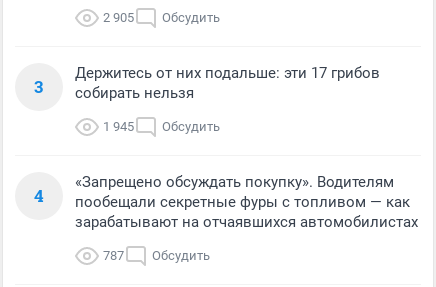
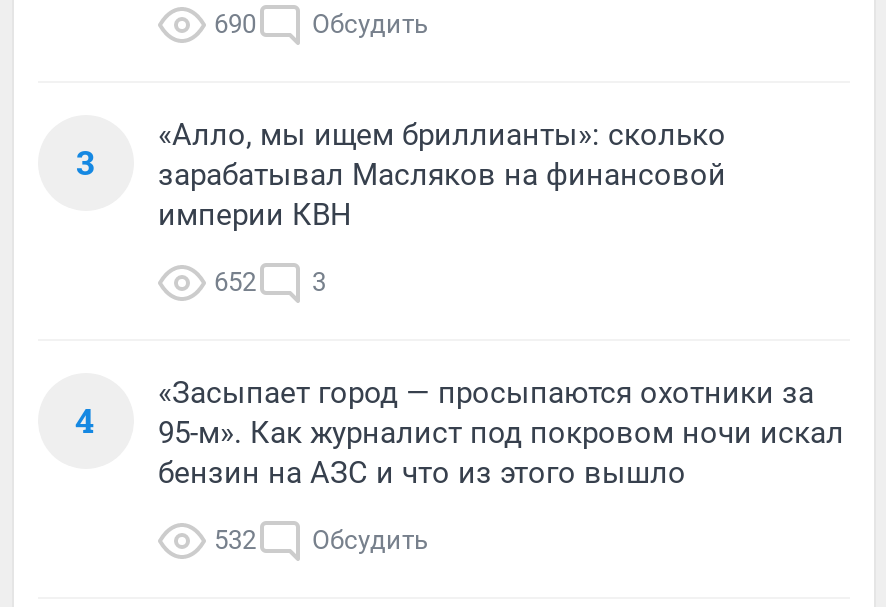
[103,10,220,25] 2 905 Обсудить -> [214,8,428,38] 690 Обсудить
[75,64,380,102] Держитесь от них подальше: эти 17 грибов | собирать нельзя -> [158,116,726,232] «Алло, мы ищем бриллианты»: сколько | зарабатывал Масляков на финансовой | империи КВН
[103,119,220,134] 1 945 | Обсудить -> [214,266,326,296] 652 | 3
[75,173,418,231] «Запрещено обсуждать покупку». Водителям | пообещали секретные фуры с топливом — как | зарабатывают на отчаявшихся автомобилистах -> [158,374,844,490] «Засыпает город — просыпаются охотники за | 95-м». Как журналист под покровом ночи искал | бензин на АЗС и что из этого вышло
[103,248,210,263] 787 Обсудить -> [214,524,428,554] 532 Обсудить

